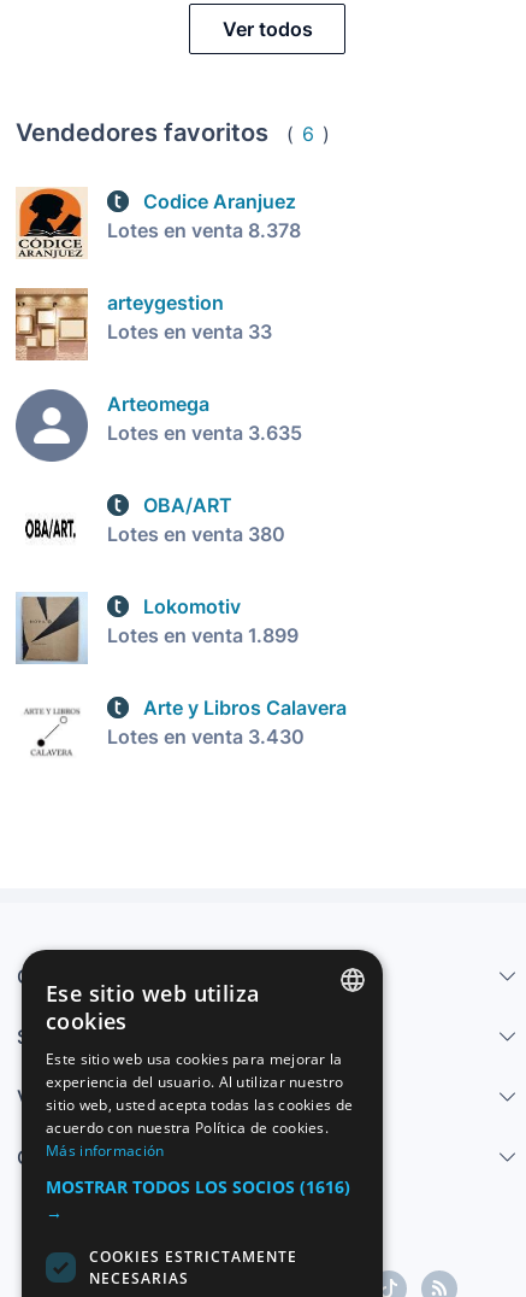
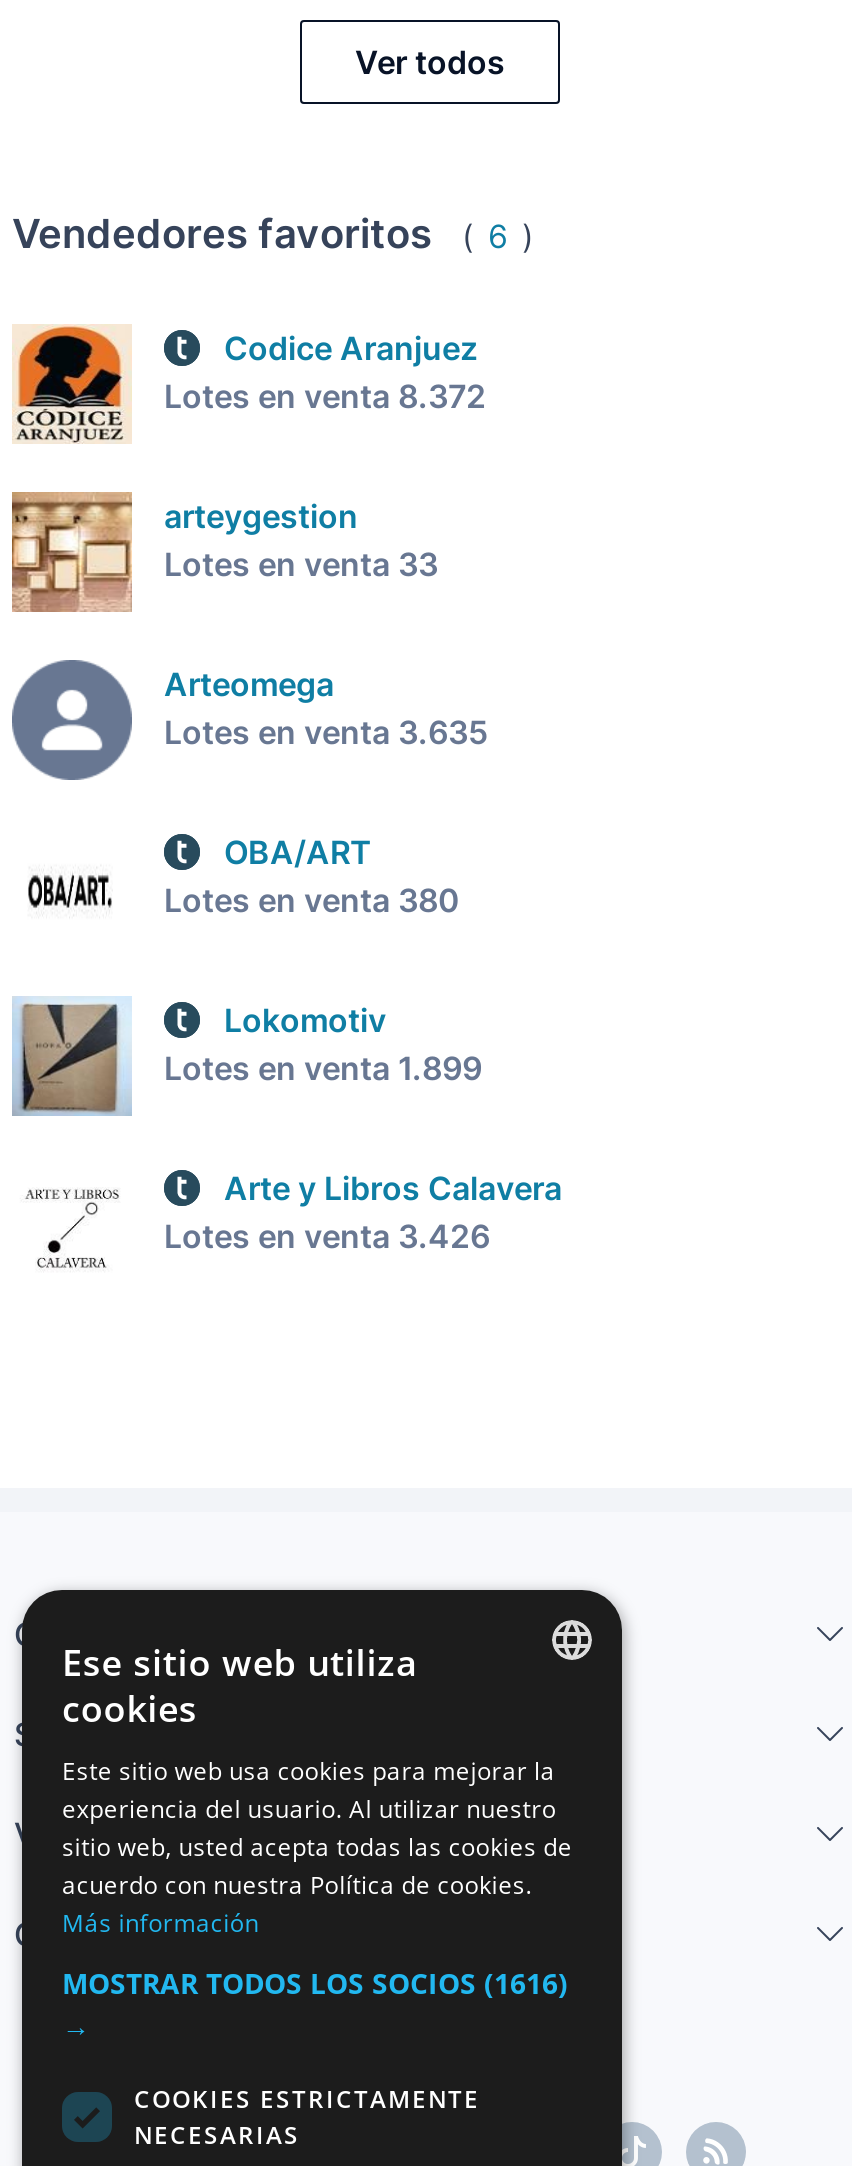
[107,218,301,242] Lotes en venta 8.378 -> [164,376,486,416] Lotes en venta 8.372
[107,724,305,749] Lotes en venta 3.430 -> [164,1216,490,1256] Lotes en venta 3.426

